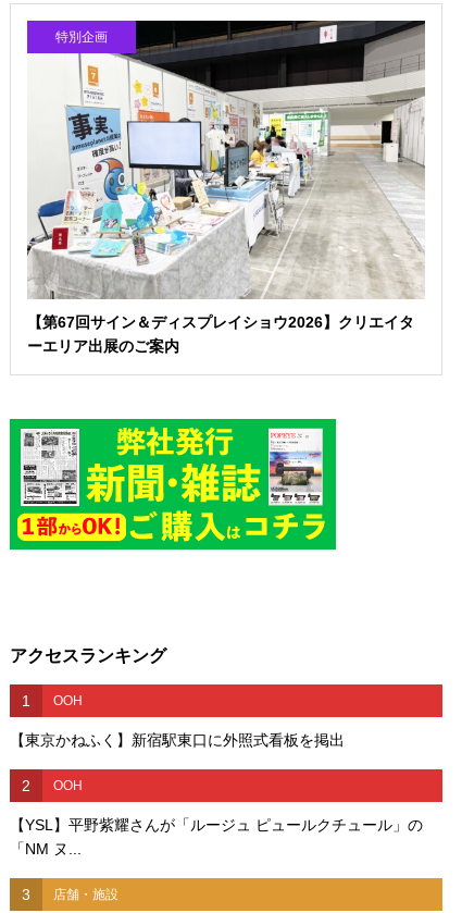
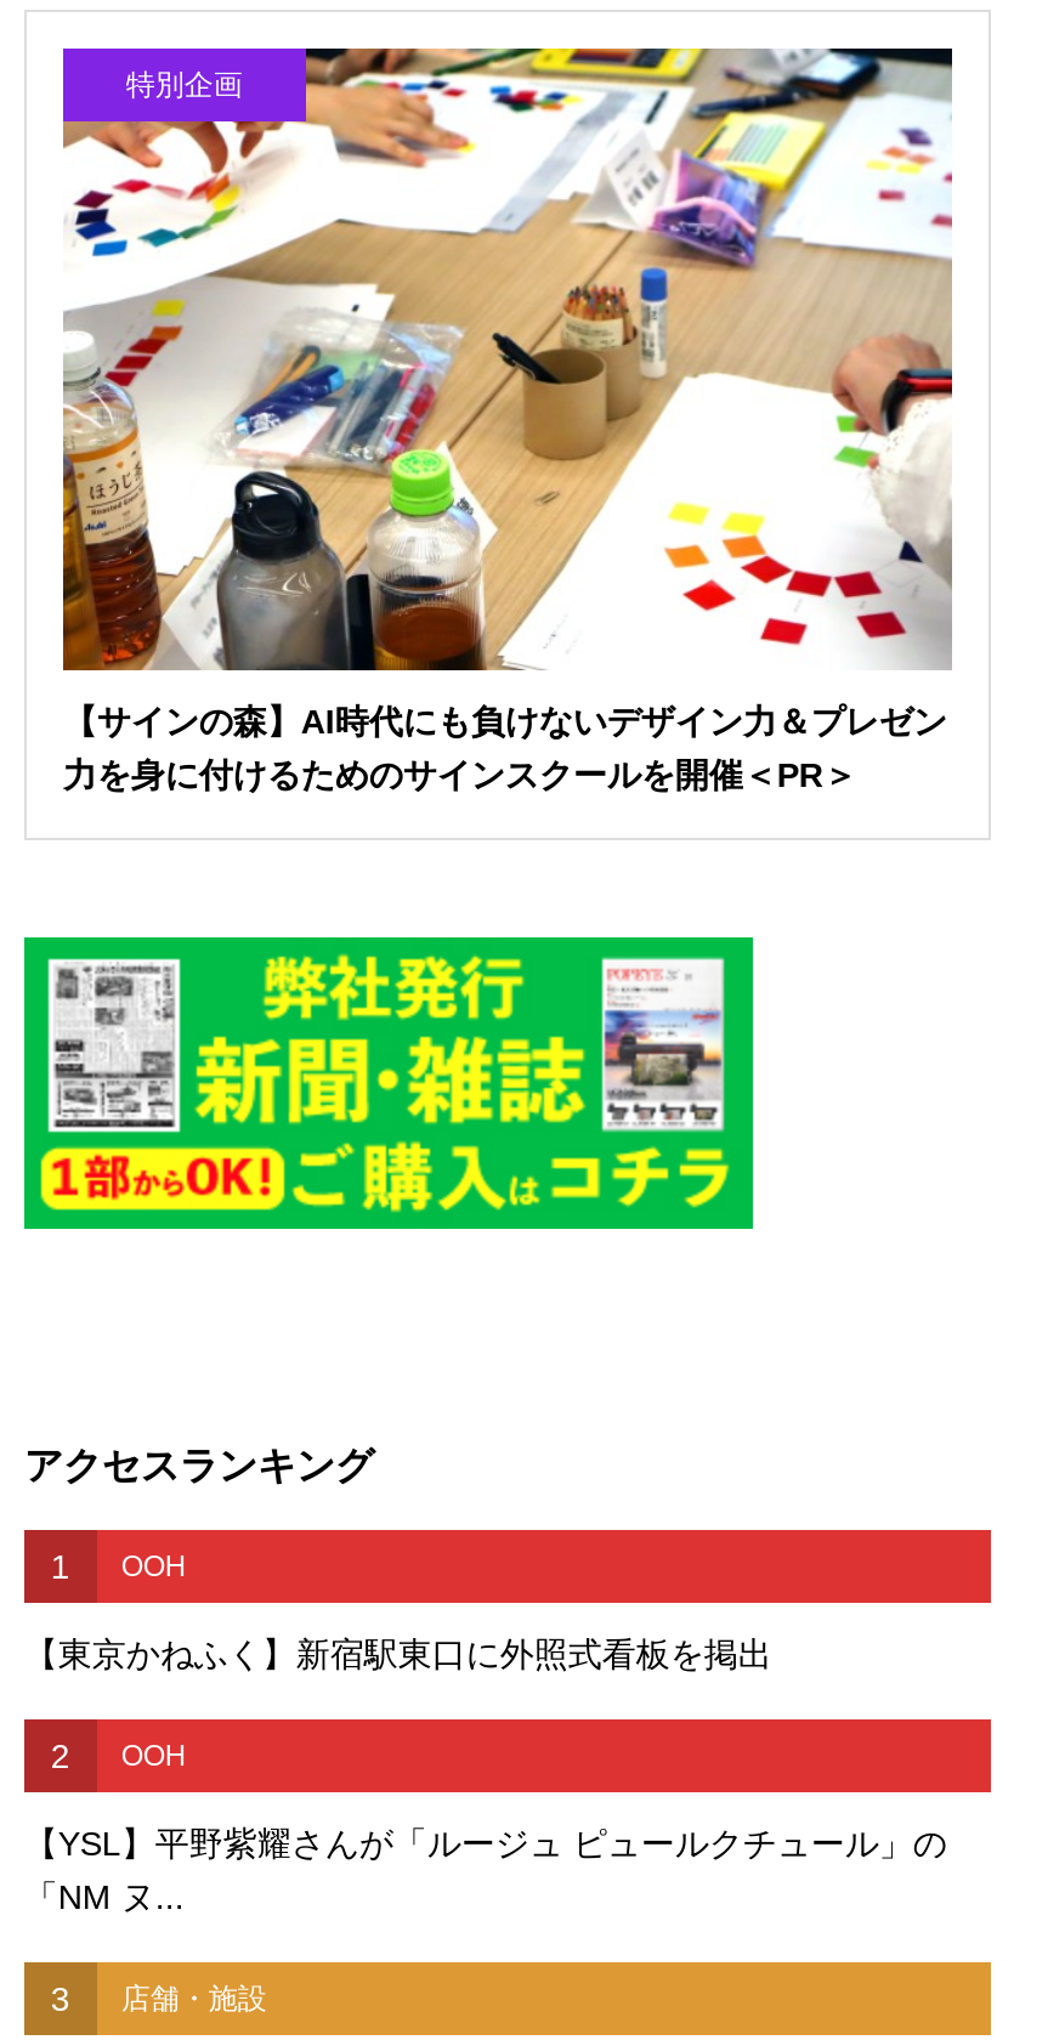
[26,20,426,355] [image] | 【第67回サイン＆ディスプレイショウ2026】クリエイタ | ーエリア出展のご案内 -> [61,46,952,795] [image] | 【サインの森】AI時代にも負けないデザイン力＆プレゼン | 力を身に付けるためのサインスクールを開催＜PR＞

